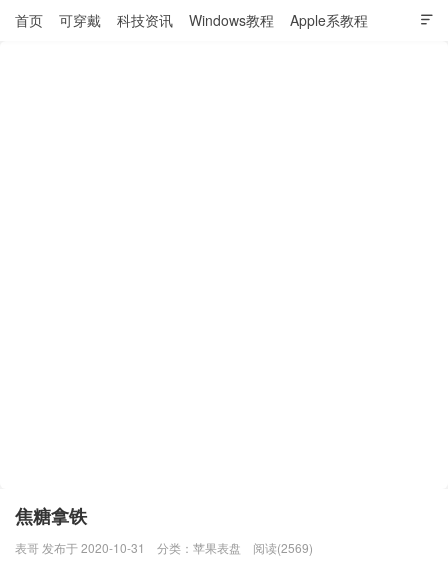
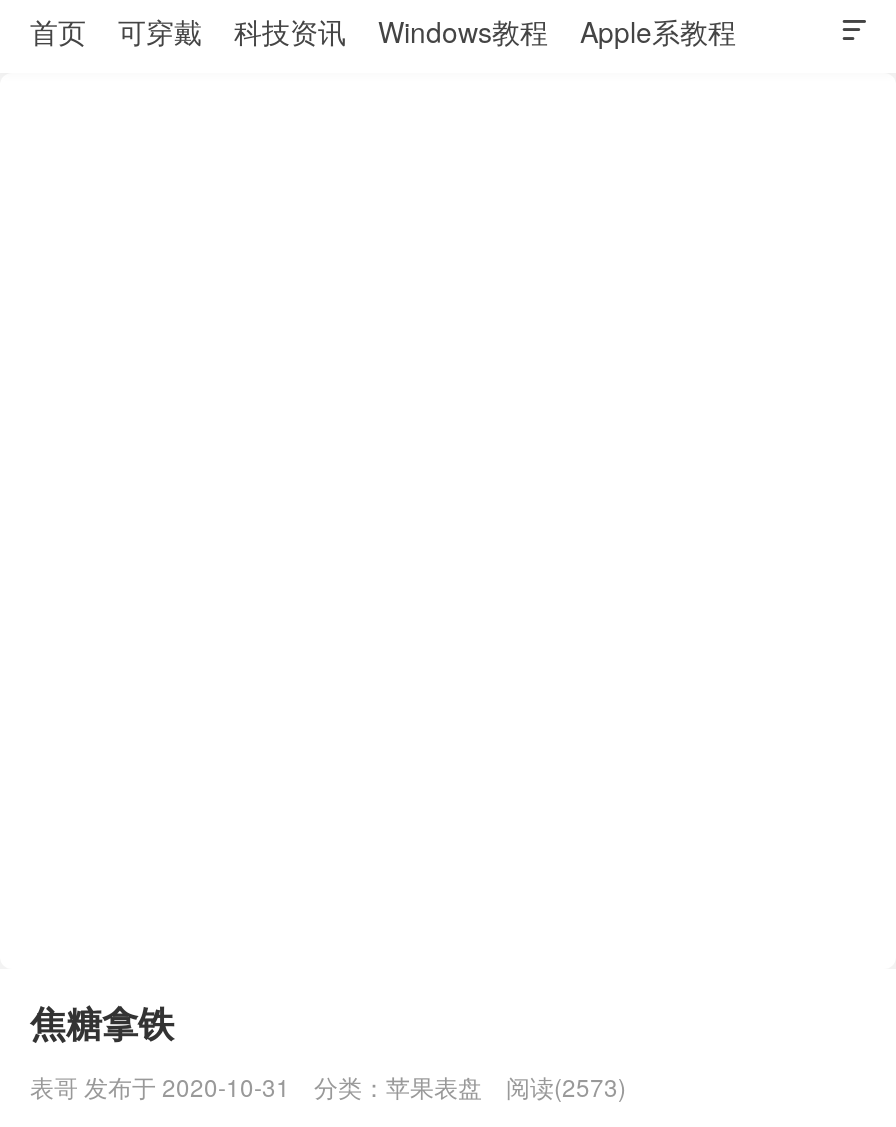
[15,539,313,556] 表哥 发布于 2020-10-31 分类：苹果表盘 阅读(2569) -> [30,1069,626,1103] 表哥 发布于 2020-10-31 分类：苹果表盘 阅读(2573)

